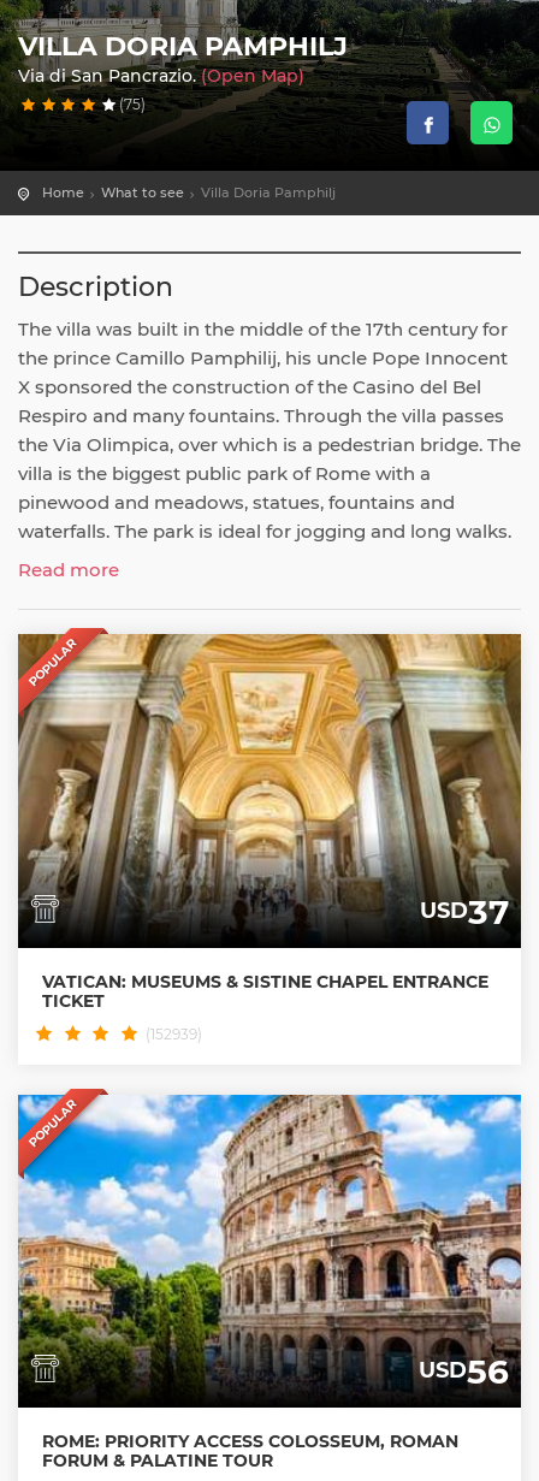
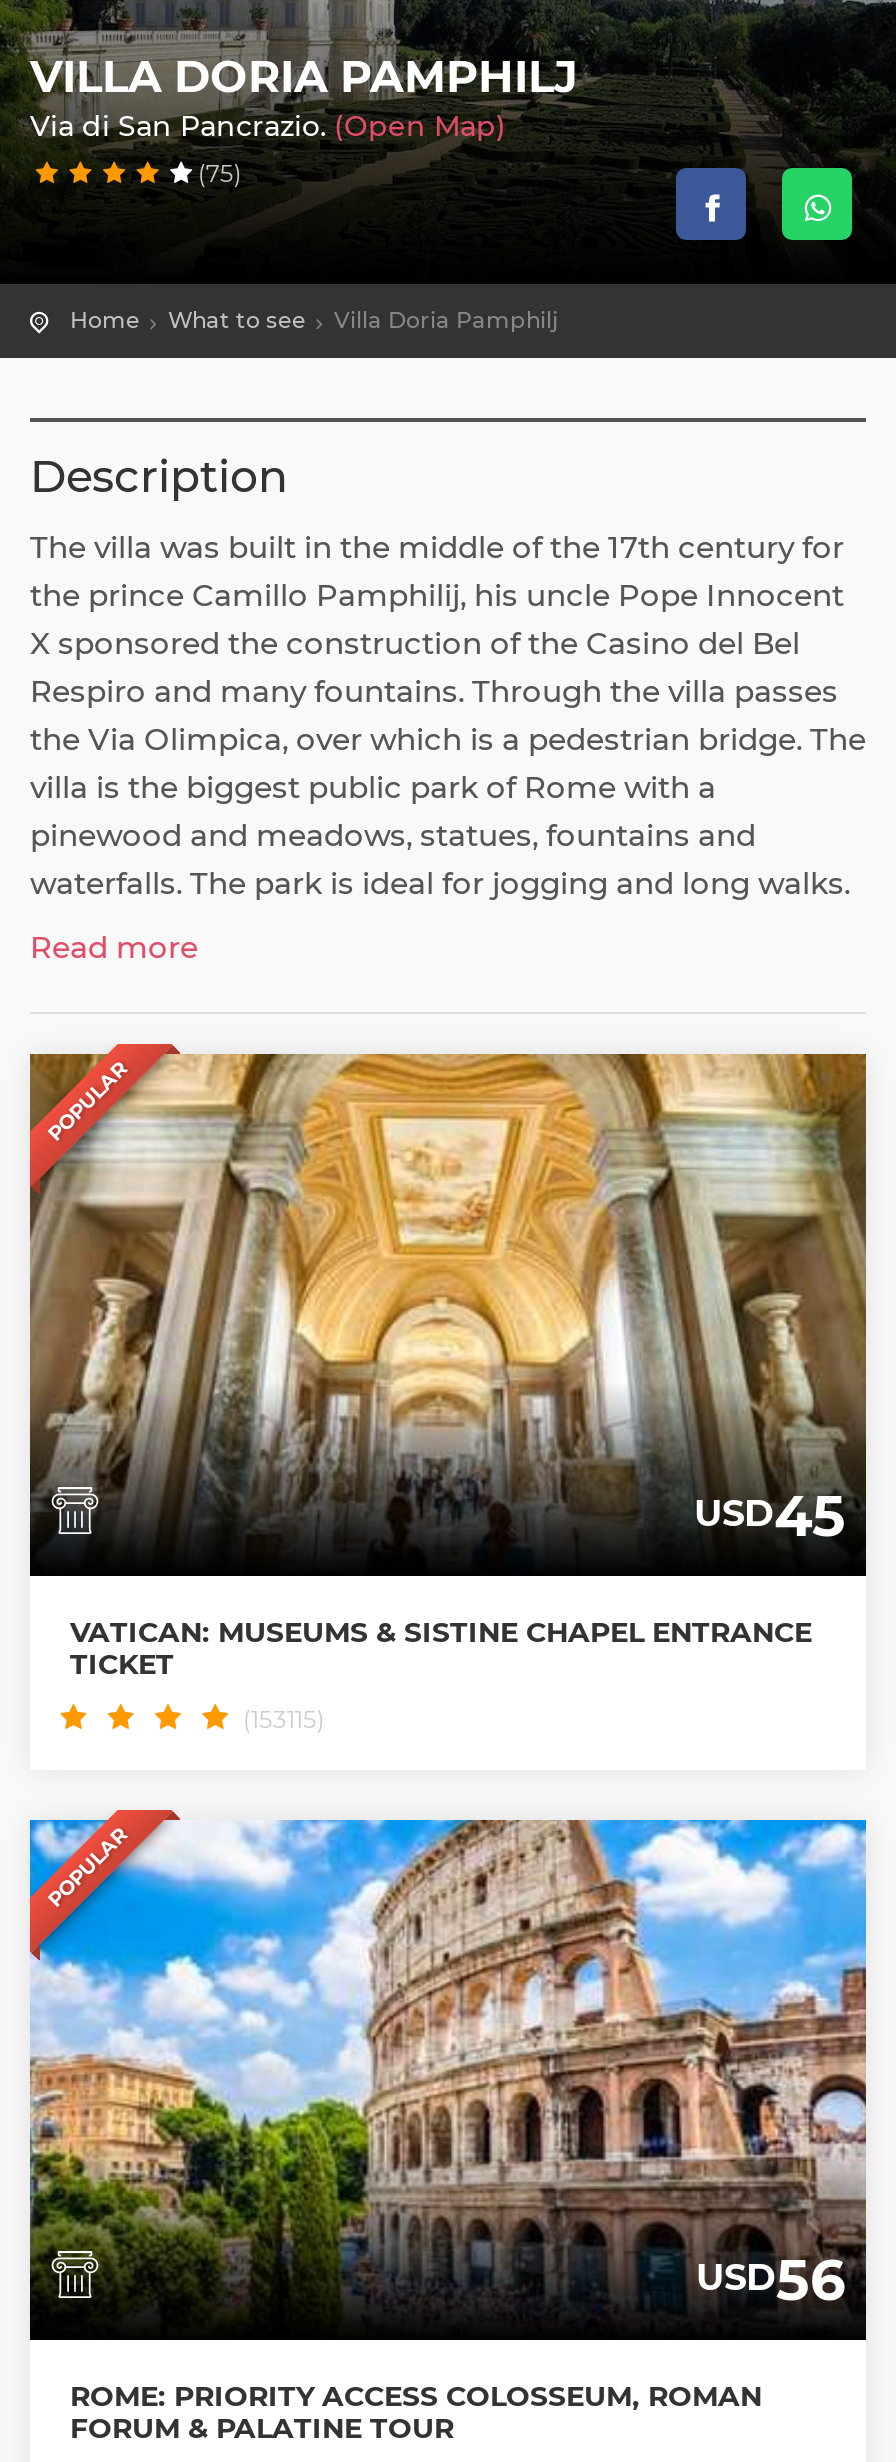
[420,891,509,932] USD37 -> [694,1481,846,1549] USD45
[146,1025,203,1043] (152939) -> [243,1703,325,1733] (153115)

